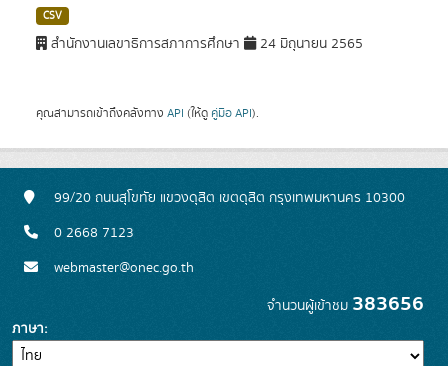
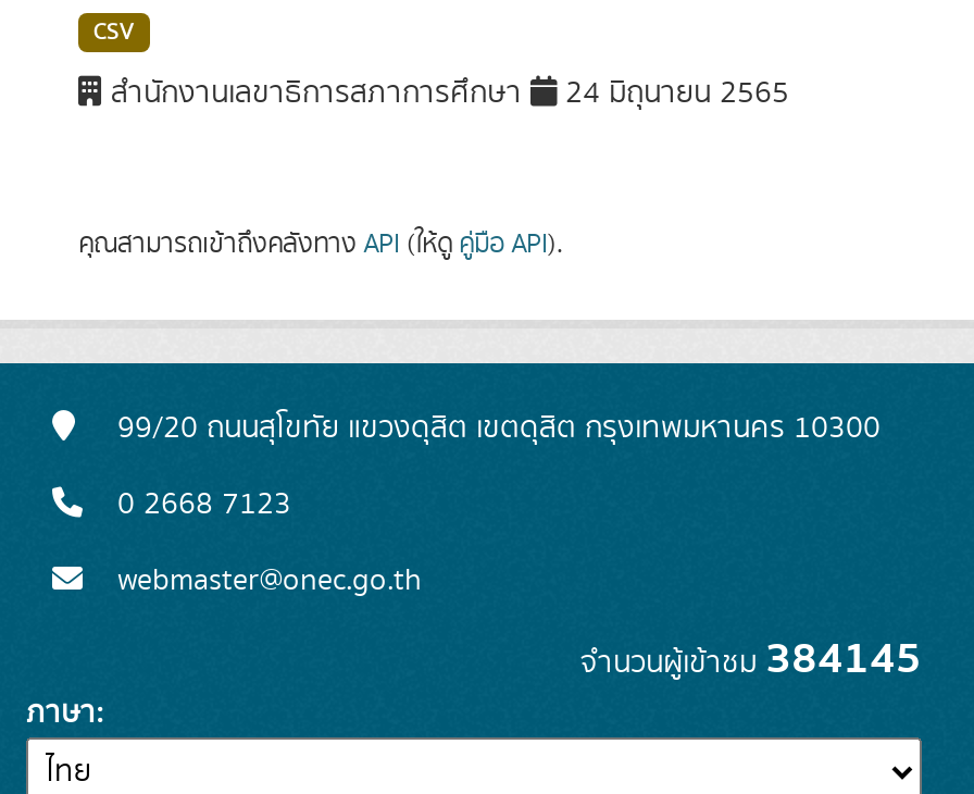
[267,288,424,320] จำนวนผู้เข้าชม383656 -> [580,624,922,694] จำนวนผู้เข้าชม384145

